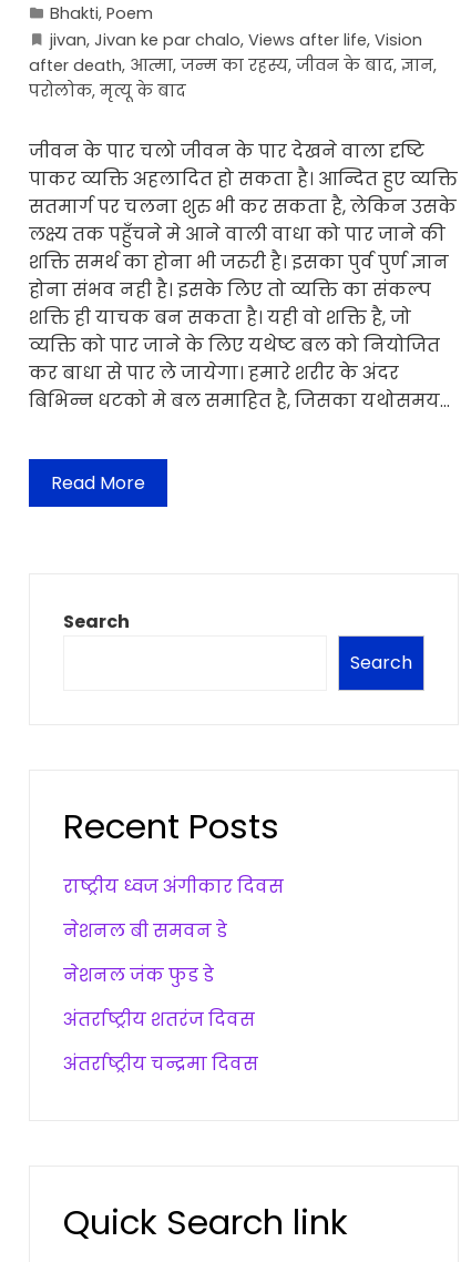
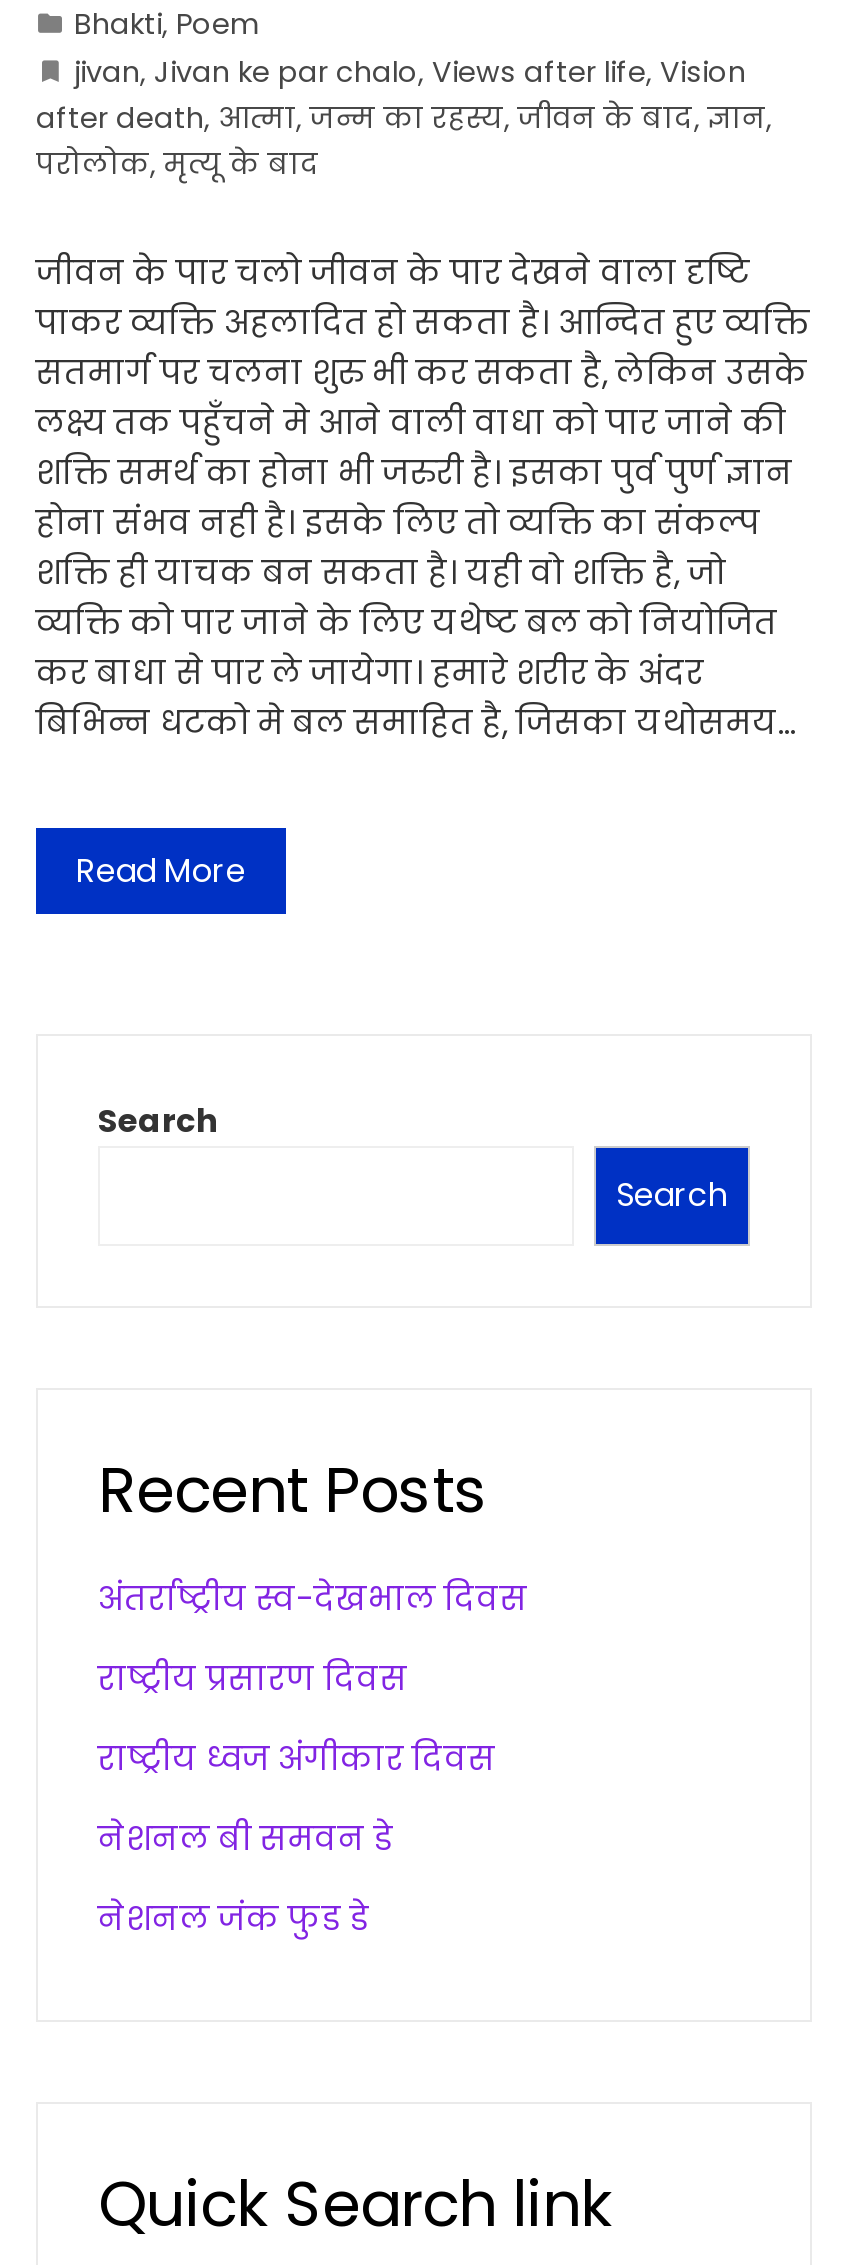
none -> [98,1577,528,1703] अंतर्राष्ट्रीय स्व-देखभाल दिवस | राष्ट्रीय प्रसारण दिवस
moved [63,874,284,989] -> [98,1737,496,1943]: राष्ट्रीय ध्वज अंगीकार दिवस | नेशनल बी समवन डे | नेशनल जंक फुड डे
[63,1007,258,1077] अंतर्राष्ट्रीय शतरंज दिवस | अंतर्राष्ट्रीय चन्द्रमा दिवस -> none

